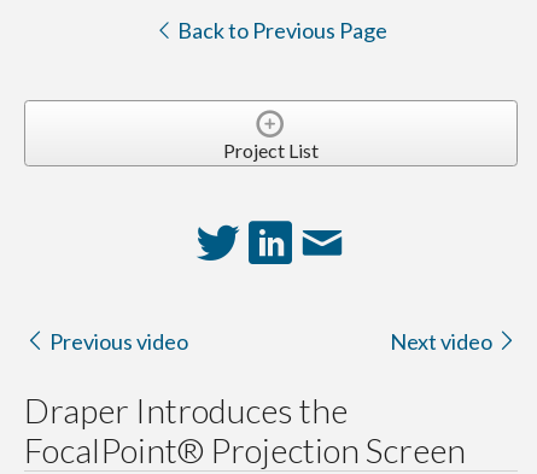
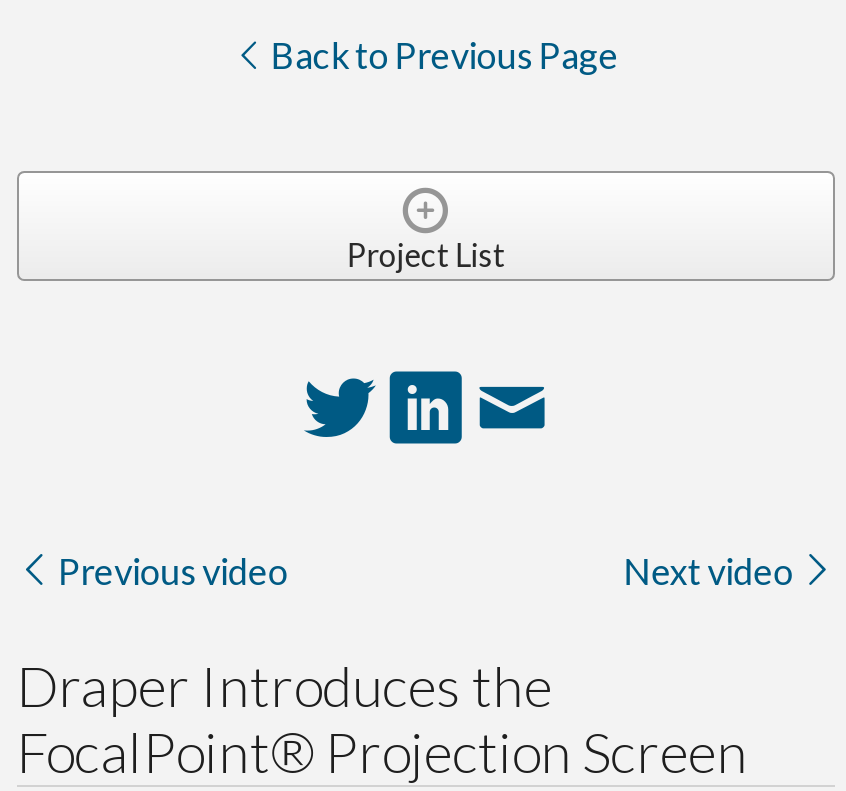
[247,222,293,265] [image] -> [387,377,483,445] [image]

